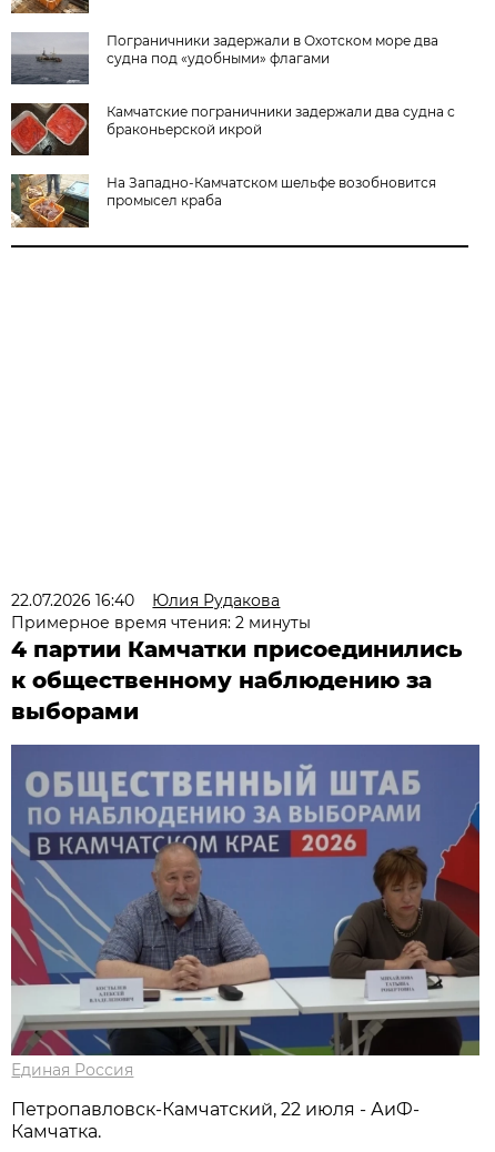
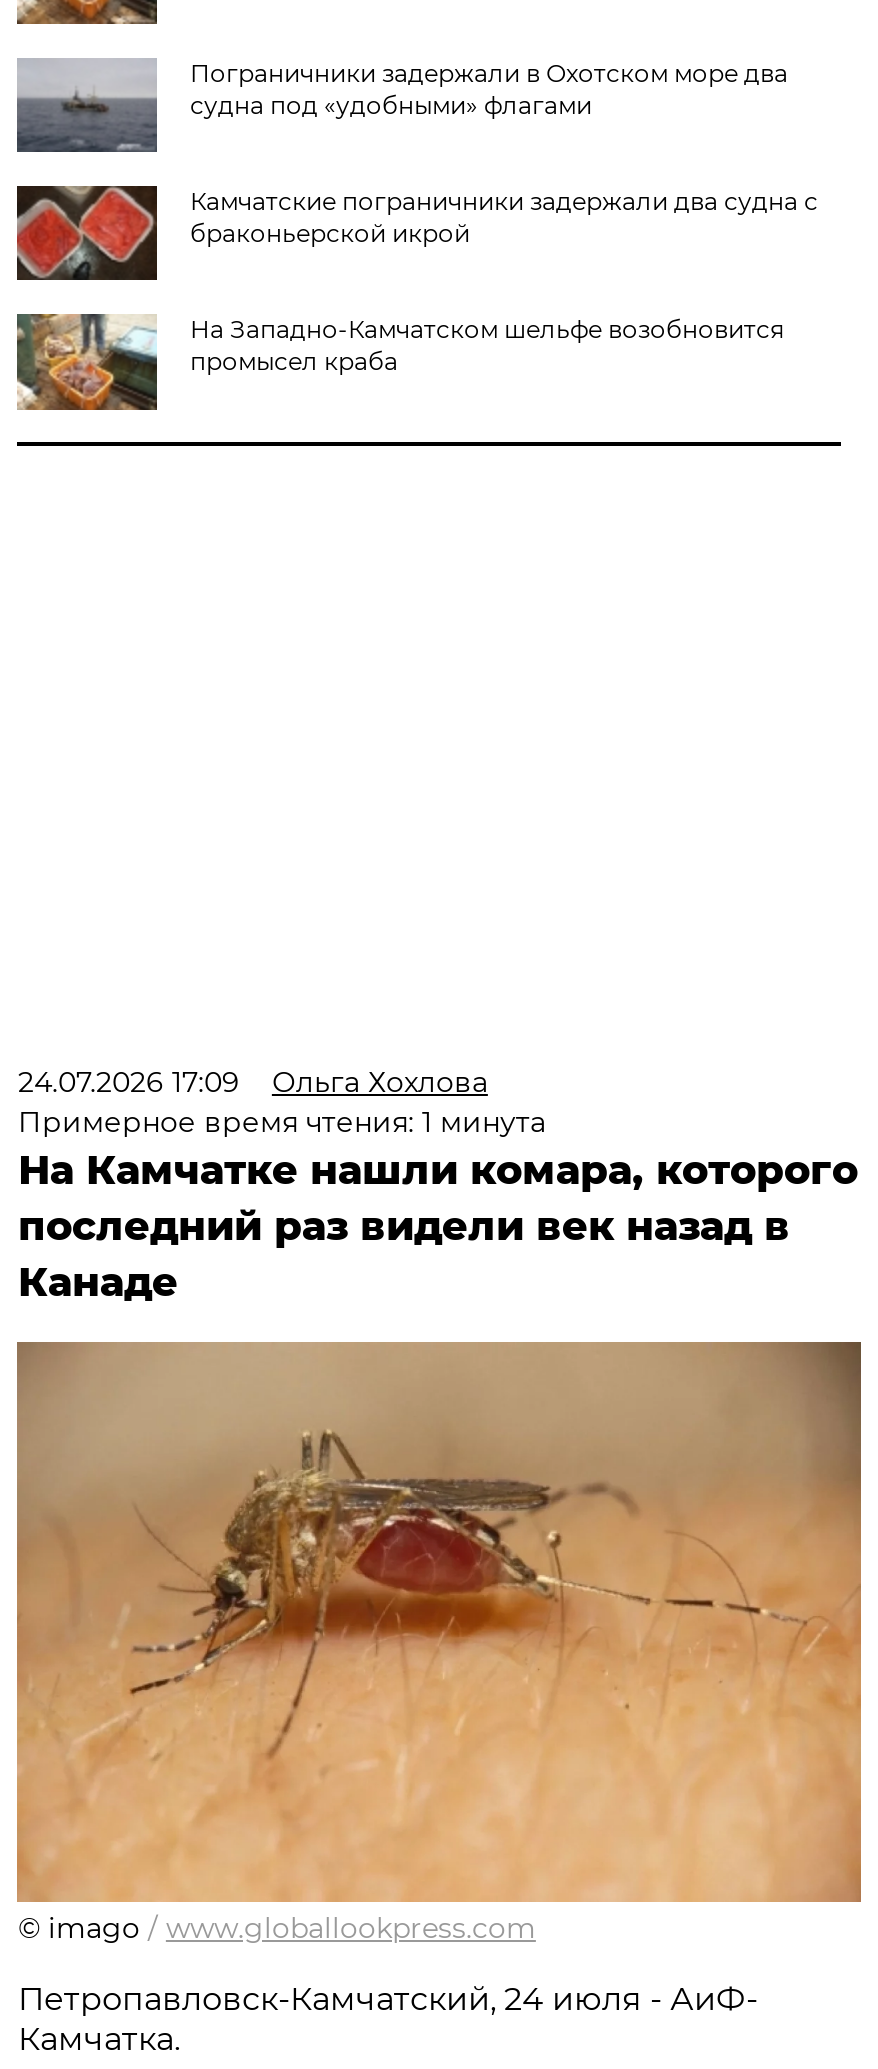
[12,591,462,725] 22.07.2026 16:40 | Юлия Рудакова | Примерное время чтения: 2 минуты | 4 партии Камчатки присоединились | к общественному наблюдению за | выборами -> [18,1064,858,1306] 24.07.2026 17:09 | Ольга Хохлова | Примерное время чтения: 1 минута | На Камчатке нашли комара, которого | последний раз видели век назад в | Канаде
[10,744,481,1080] [image] | Единая Россия -> [15,1340,863,1946] [image] | © imago / www.globallookpress.com
[12,1099,420,1120] Петропавловск-Камчатский, 22 июля - АиФ- -> [18,1980,758,2018] Петропавловск-Камчатский, 24 июля - АиФ-

